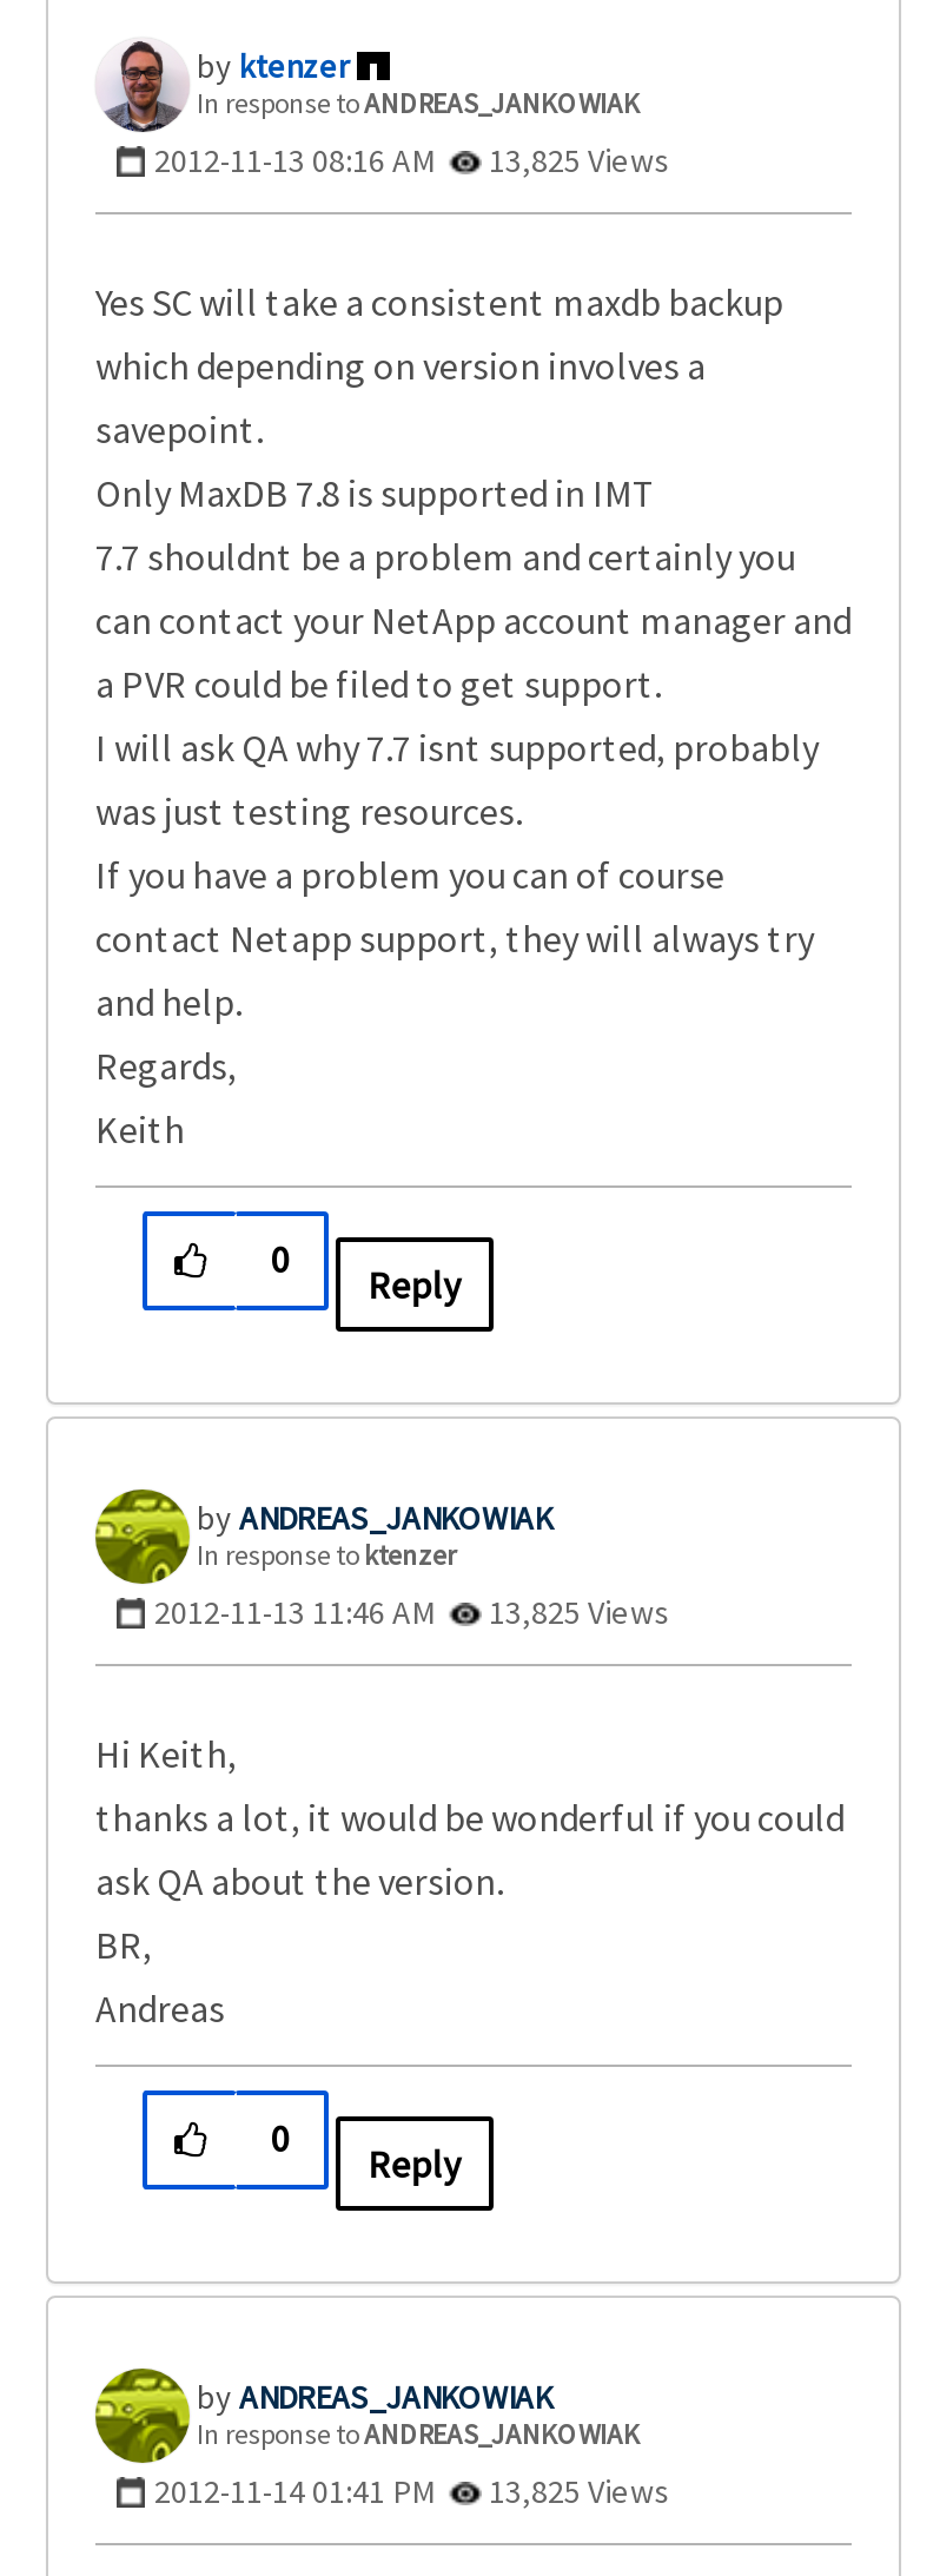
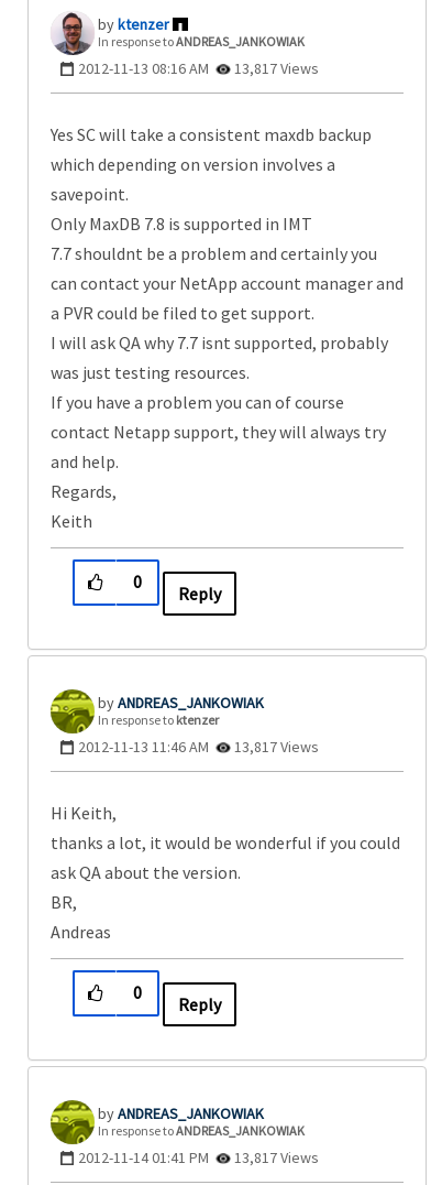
[154,139,670,181] 2012-11-13 08:16 AM 13,825 Views -> [78,58,319,78] 2012-11-13 08:16 AM 13,817 Views
[154,1591,670,1633] 2012-11-13 11:46 AM 13,825 Views -> [78,737,319,757] 2012-11-13 11:46 AM 13,817 Views
[154,2470,670,2512] 2012-11-14 01:41 PM 13,825 Views -> [78,1148,319,1167] 2012-11-14 01:41 PM 13,817 Views

